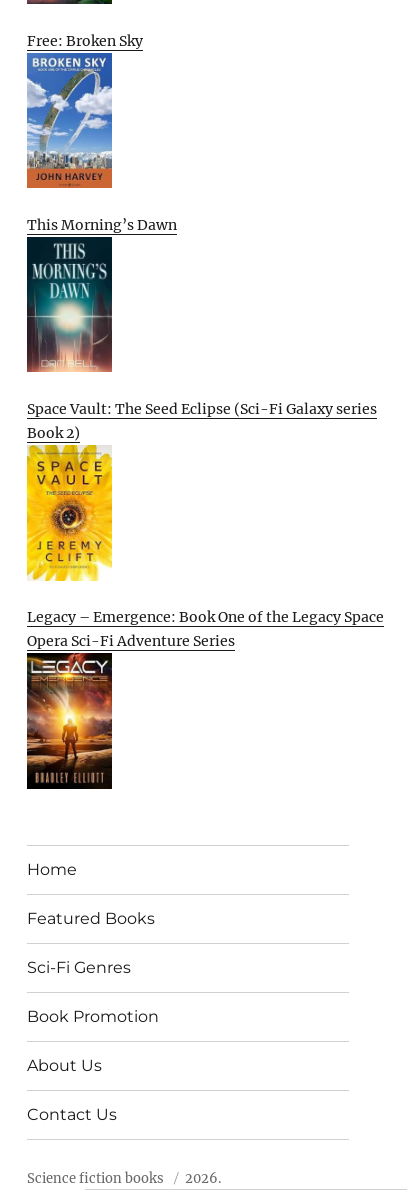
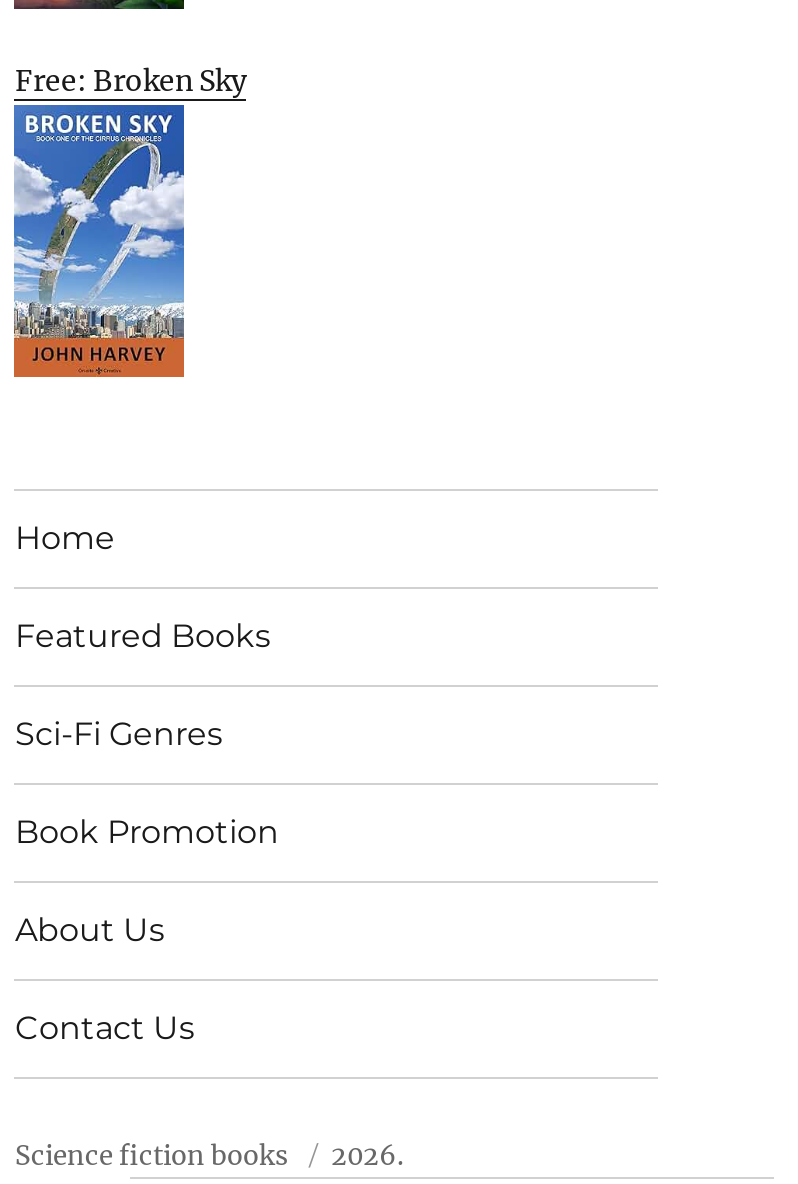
[27,216,177,234] This Morning’s Dawn -> none
[26,241,377,442] [image] | Space Vault: The Seed Eclipse (Sci-Fi Galaxy series | Book 2) -> none
[26,444,384,650] [image] | Legacy – Emergence: Book One of the Legacy Space | Opera Sci-Fi Adventure Series -> none
[26,658,113,790] [image] -> none

